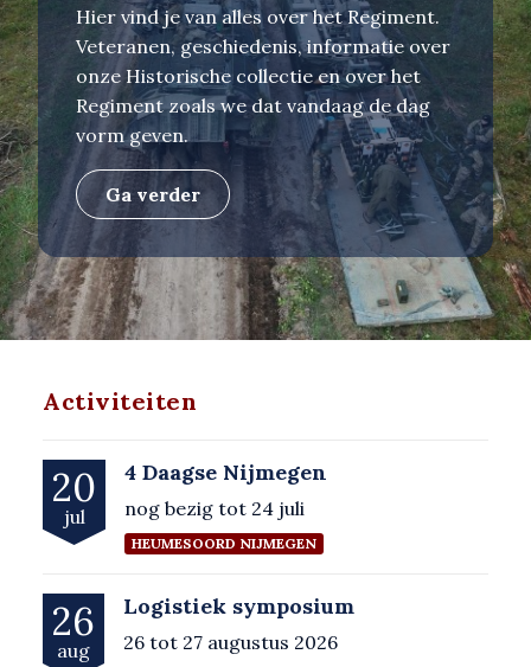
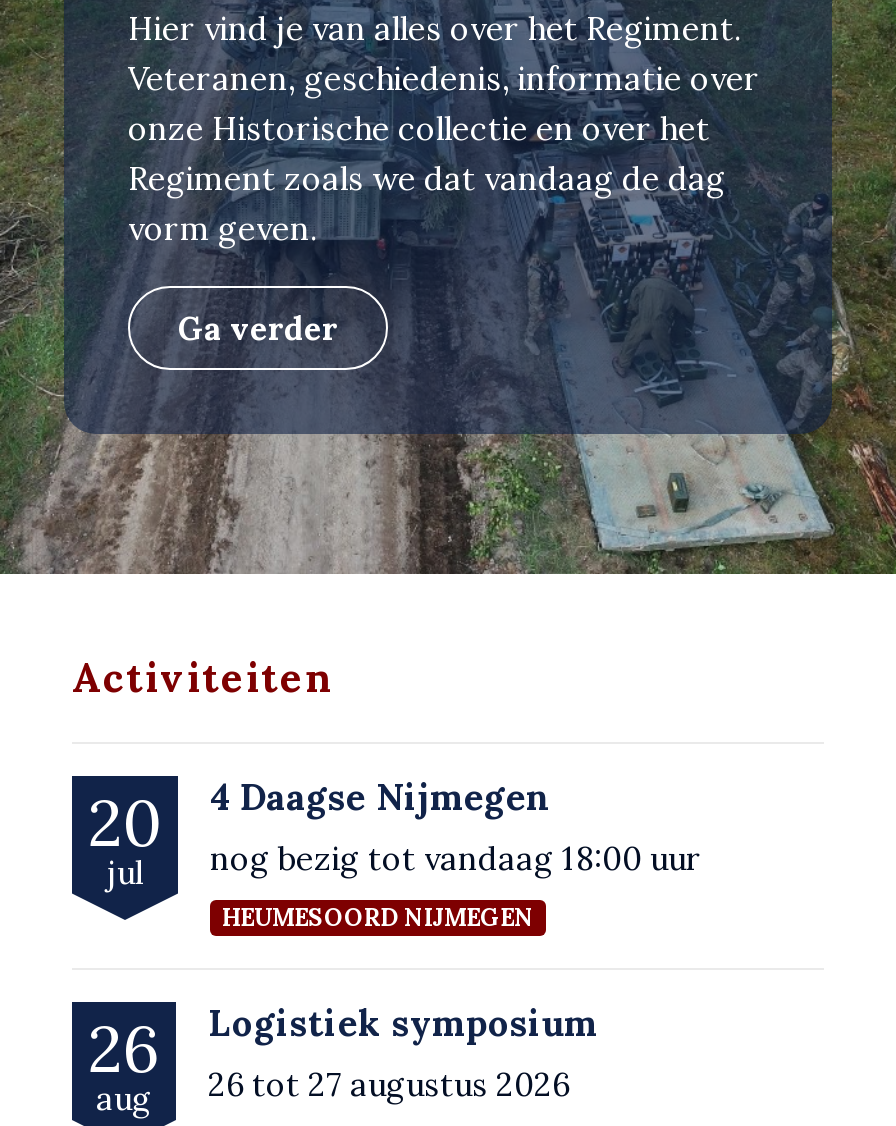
[124,496,305,520] nog bezig tot 24 juli -> [210,838,702,878] nog bezig tot vandaag 18:00 uur

